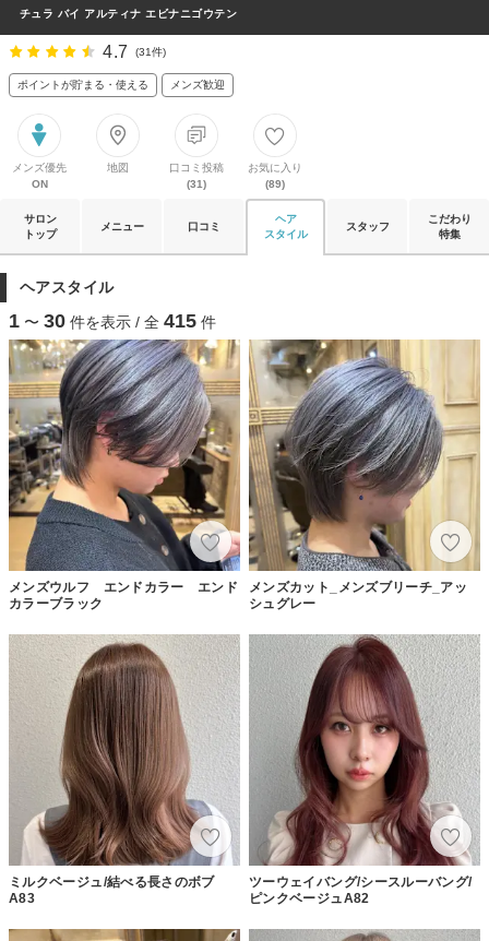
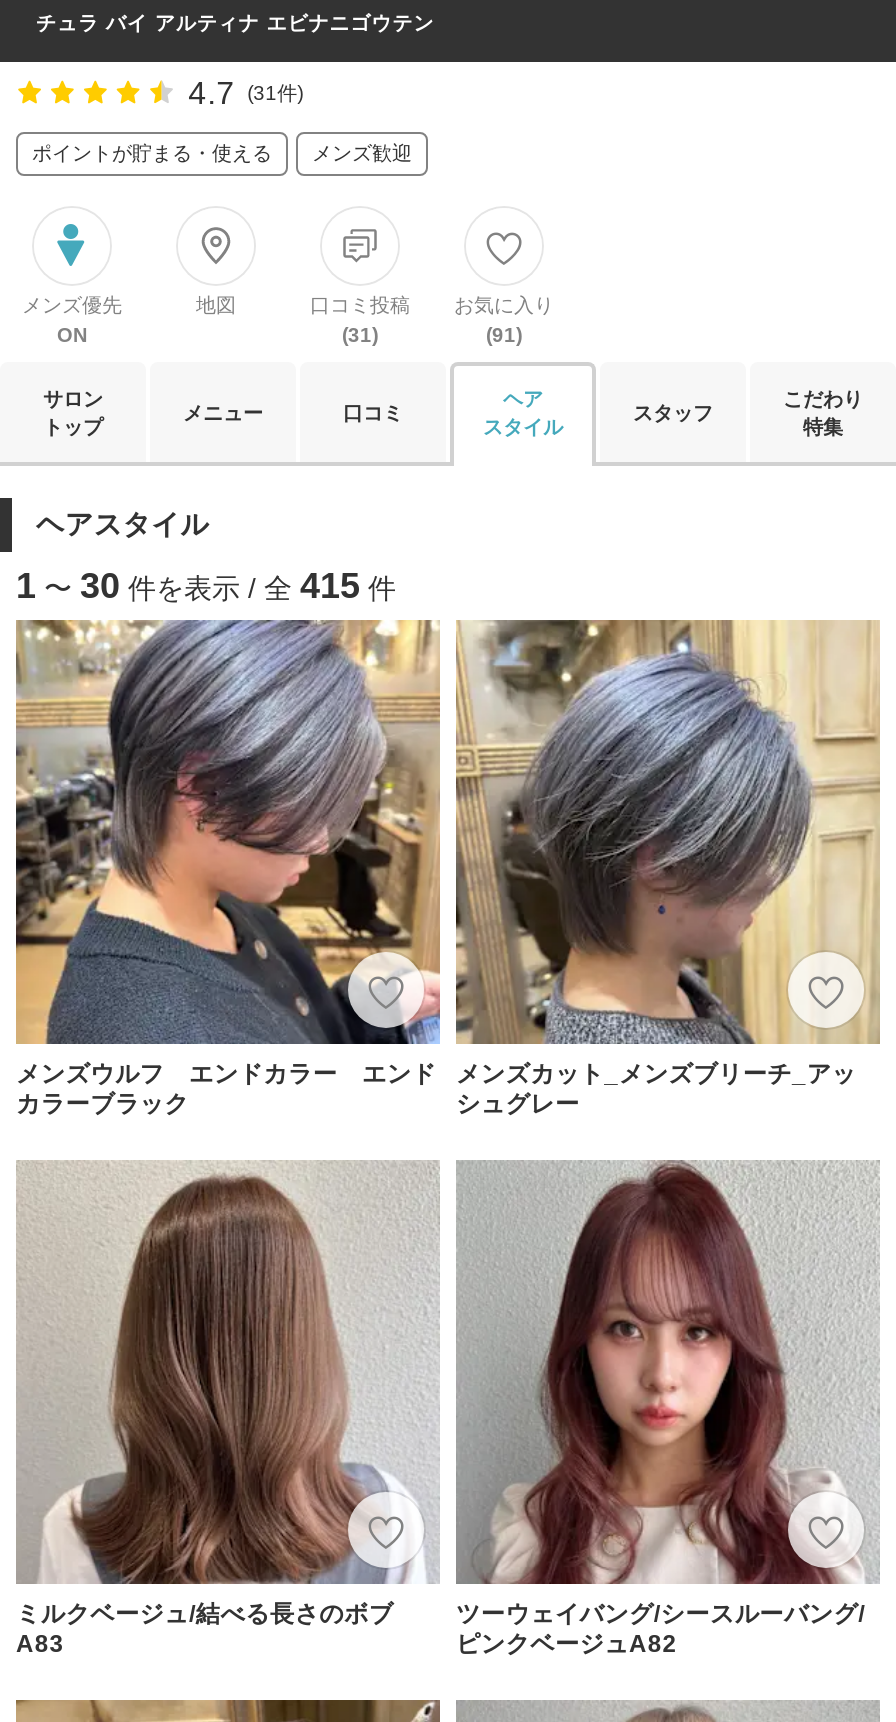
[265,178,285,190] (89) -> [486,323,522,345] (91)

